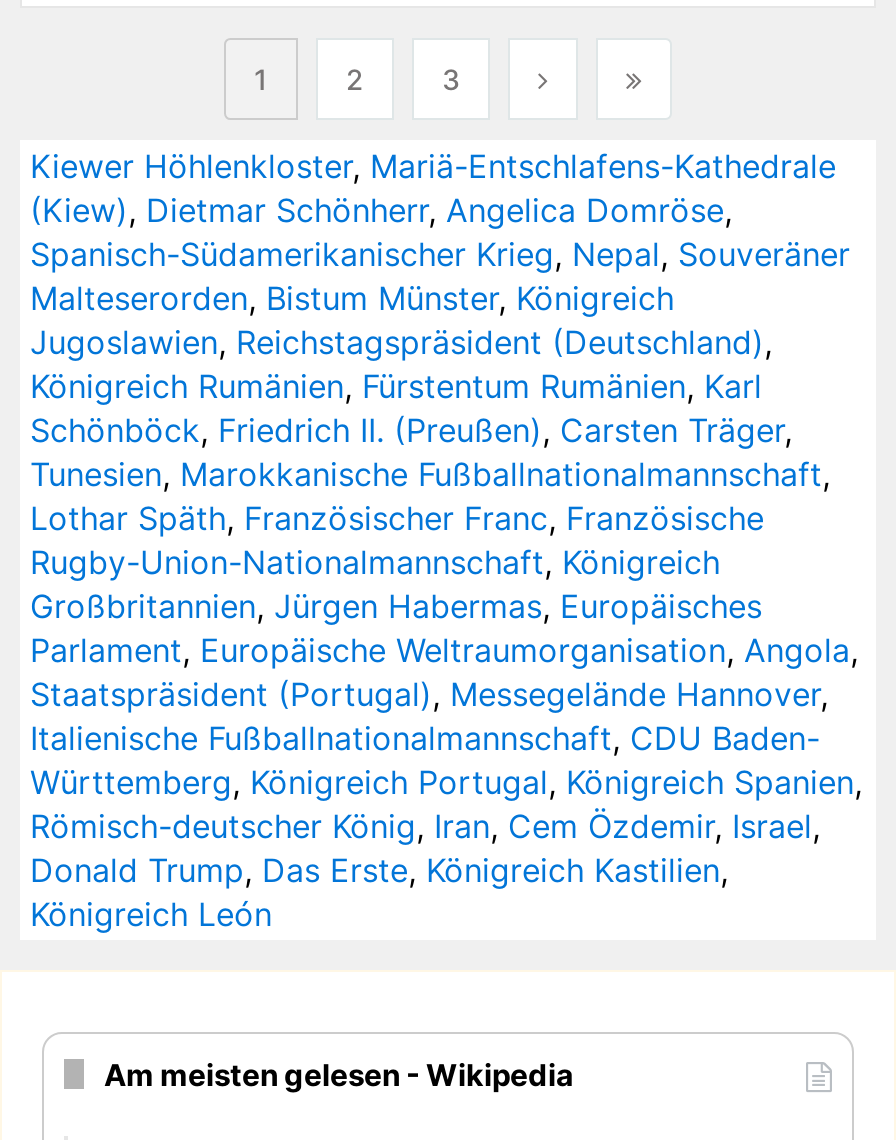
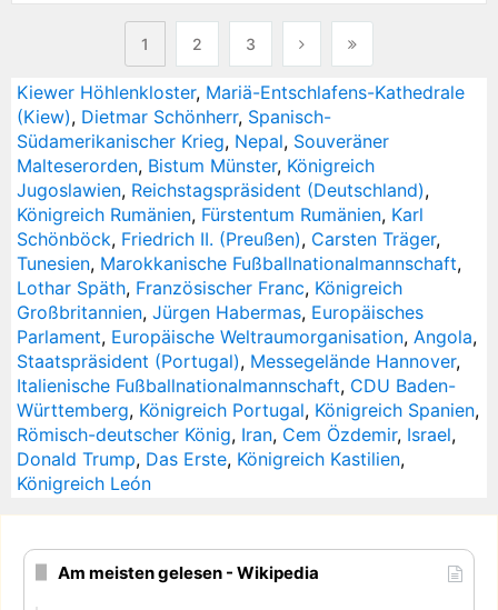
[30,190,850,274] (Kiew), Dietmar Schönherr, Angelica Domröse, | Spanisch-Südamerikanischer Krieg, Nepal, Souveräner -> [17,105,389,152] (Kiew), Dietmar Schönherr, Spanisch- | Südamerikanischer Krieg, Nepal, Souveräner
[30,498,764,582] Lothar Späth, Französischer Franc, Französische | Rugby-Union-Nationalmannschaft, Königreich -> [17,277,402,299] Lothar Späth, Französischer Franc, Königreich

